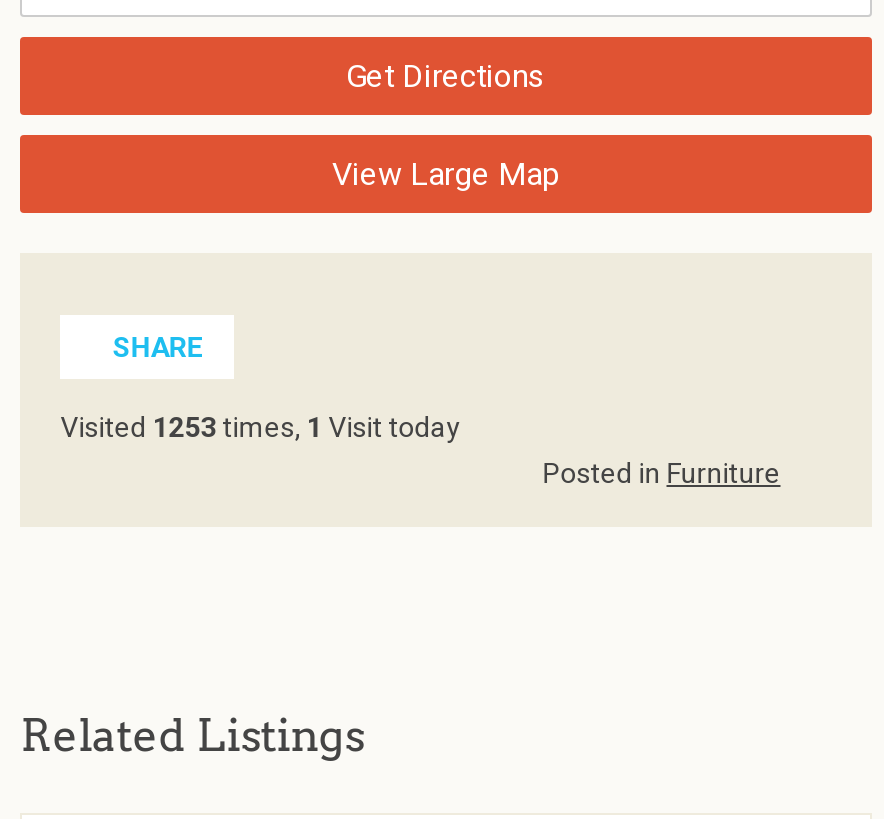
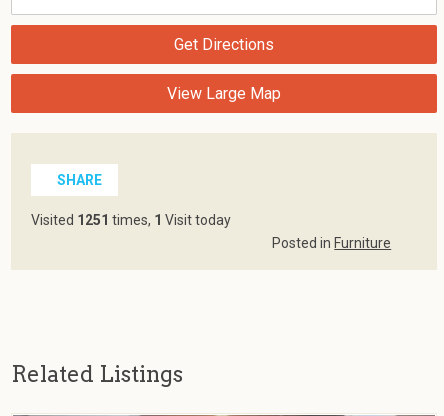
[60,411,460,443] Visited 1253 times, 1 Visit today -> [31,212,231,228] Visited 1251 times, 1 Visit today

